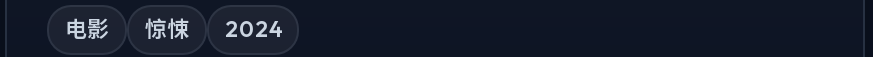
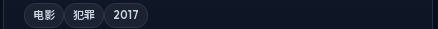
[145,15,281,43] 惊悚 | 2024 -> [73,8,139,22] 犯罪 | 2017

